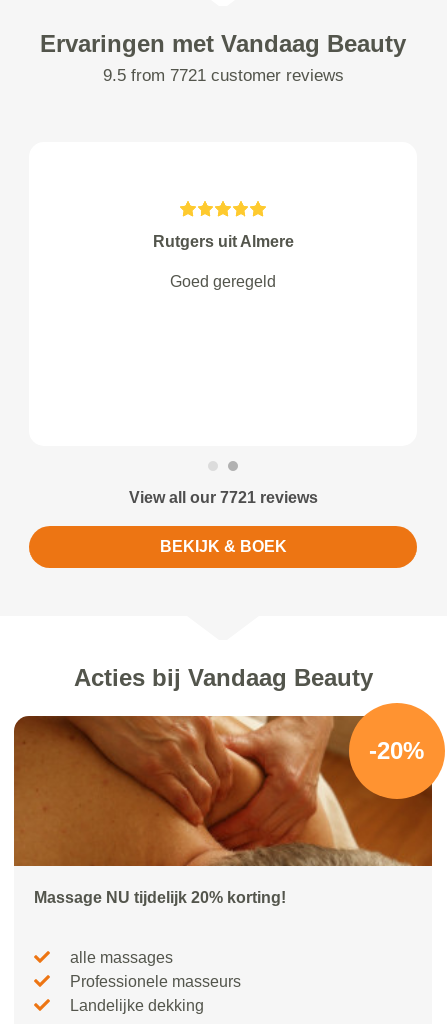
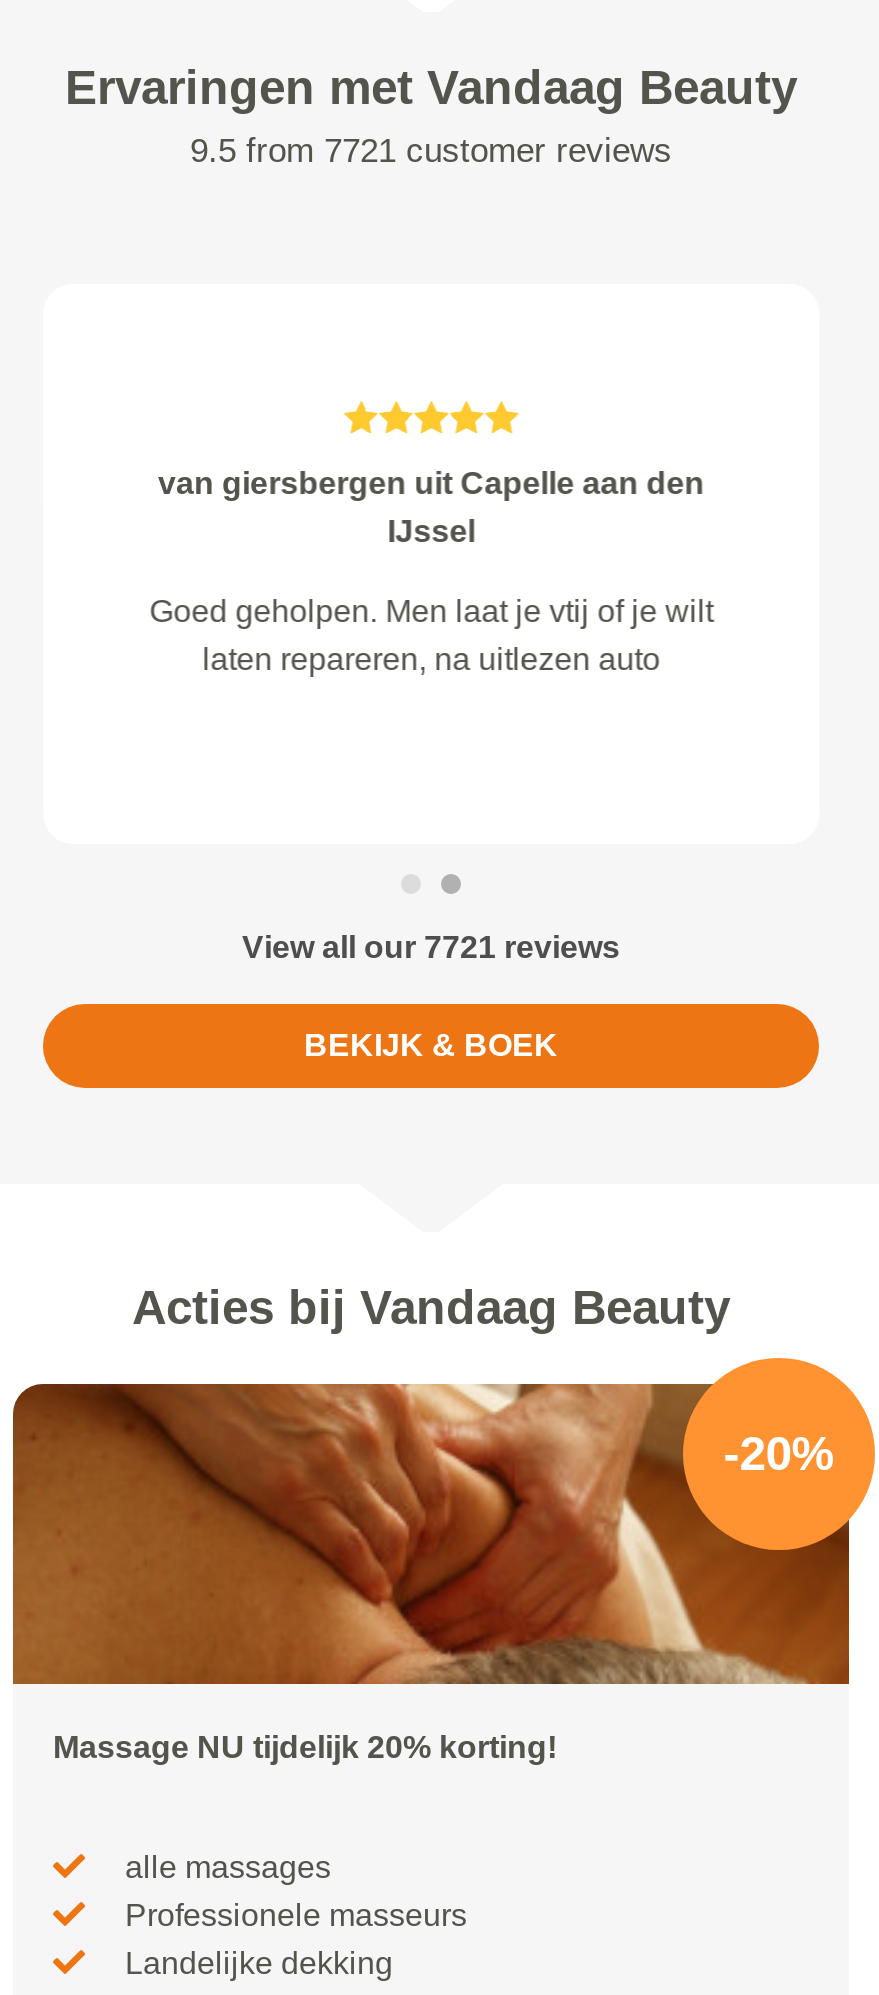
[152,233,293,250] Rutgers uit Almere -> [158,466,704,548] van giersbergen uit Capelle aan den | IJssel
[170,273,276,290] Goed geregeld -> [149,594,713,676] Goed geholpen. Men laat je vtij of je wilt | laten repareren, na uitlezen auto

